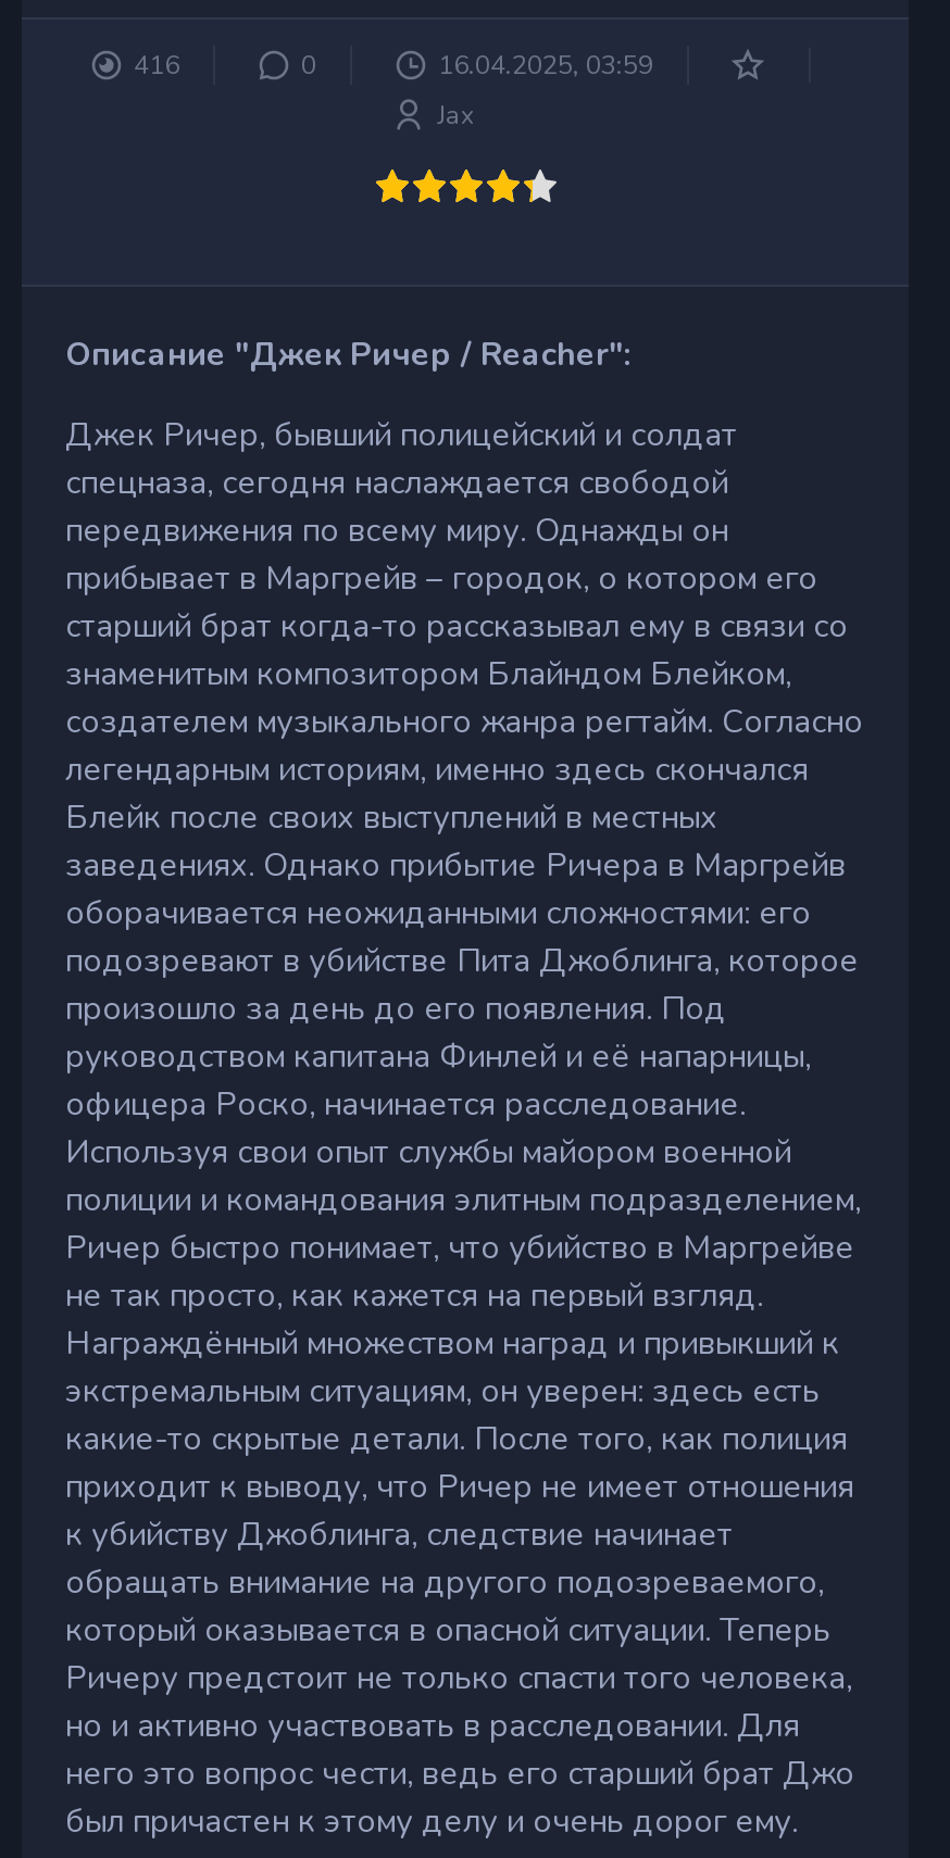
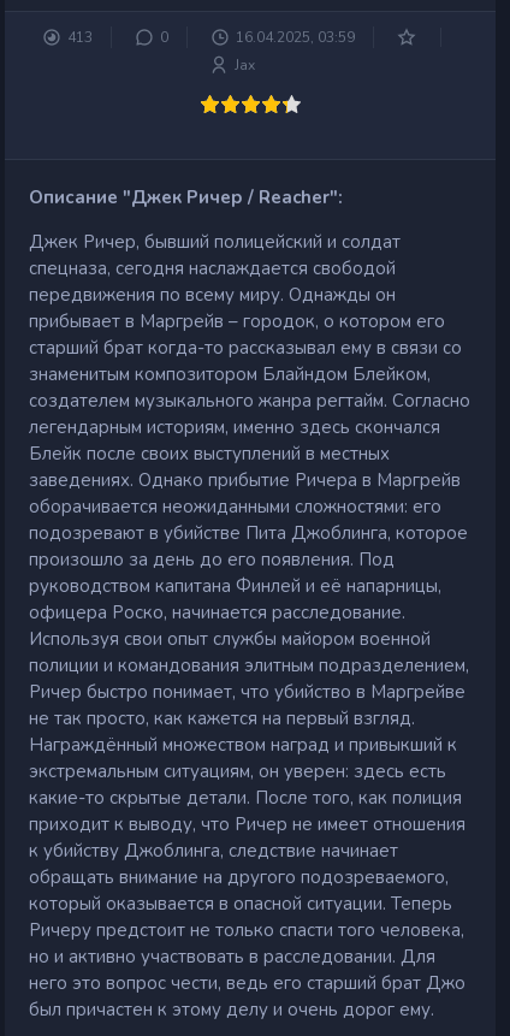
[134,48,179,83] 416 -> [67,28,92,47] 413

